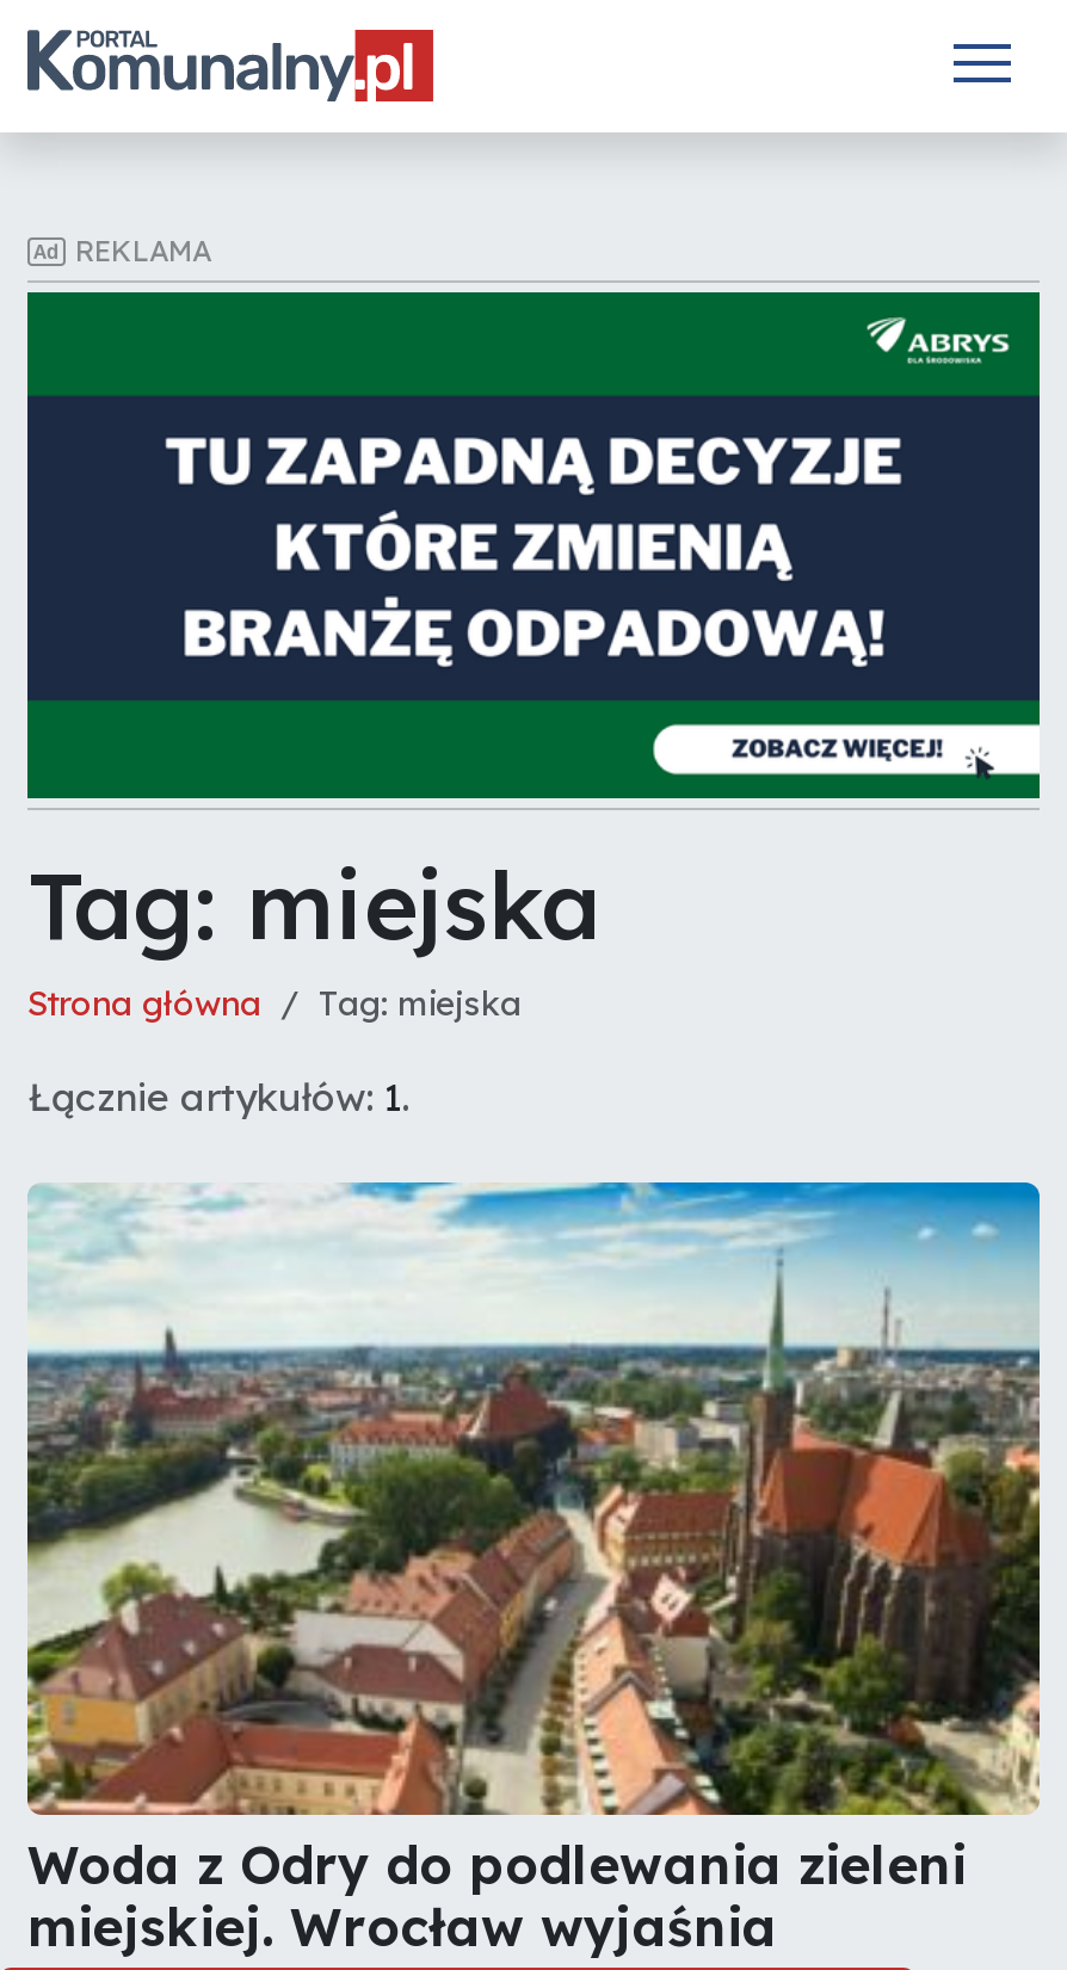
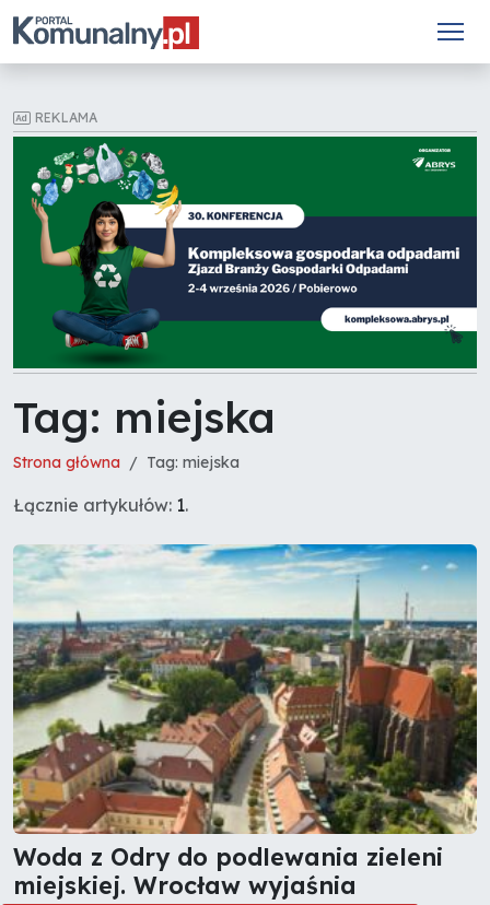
[27,309,1042,786] [image] -> [13,142,478,364] [image]

